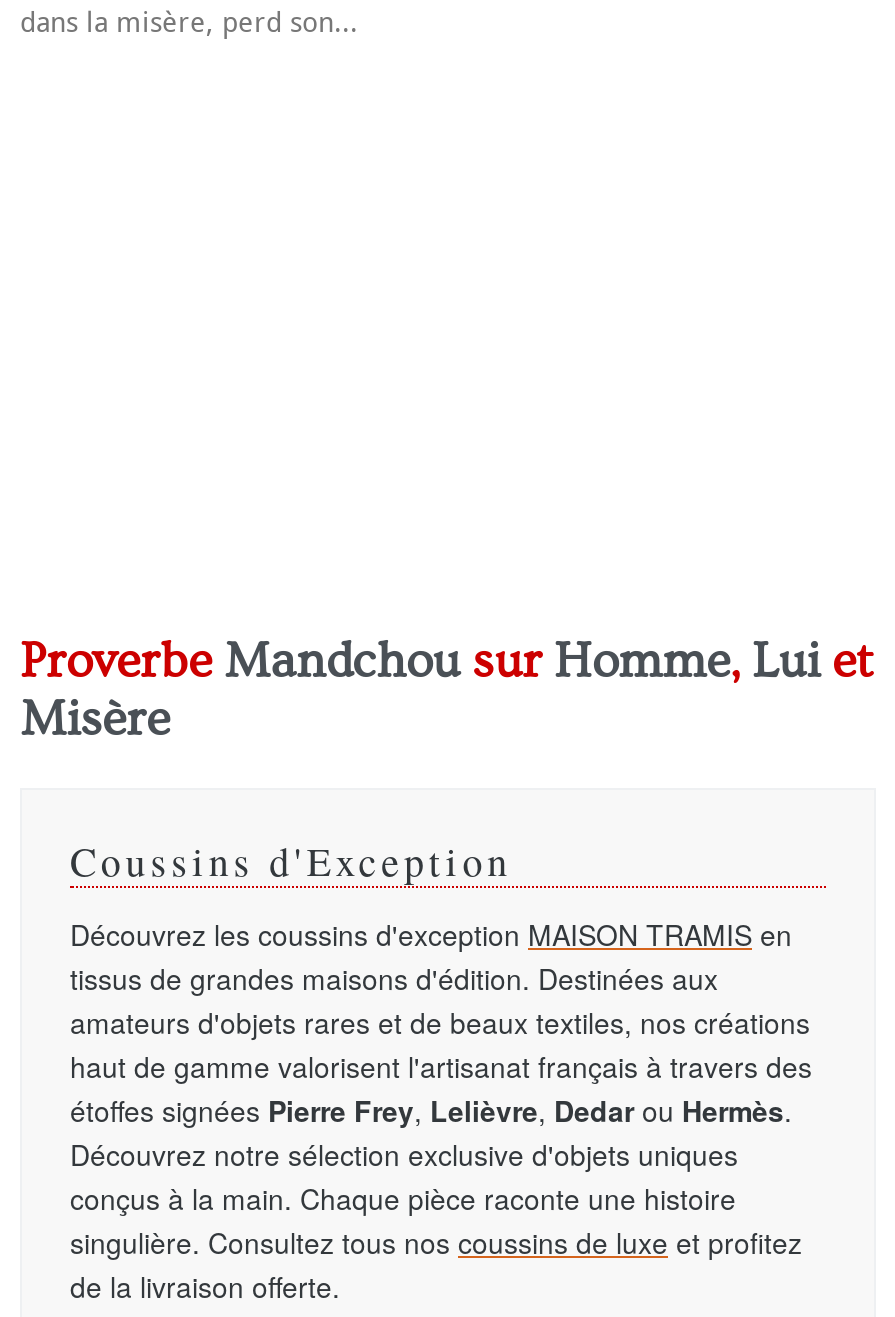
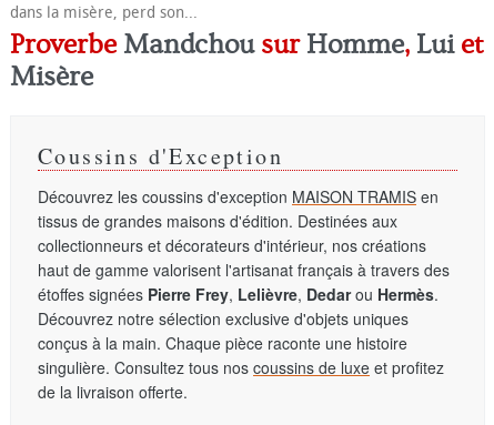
[70,1002,810,1042] amateurs d'objets rares et de beaux textiles, nos créations -> [38,234,426,256] collectionneurs et décorateurs d'intérieur, nos créations

